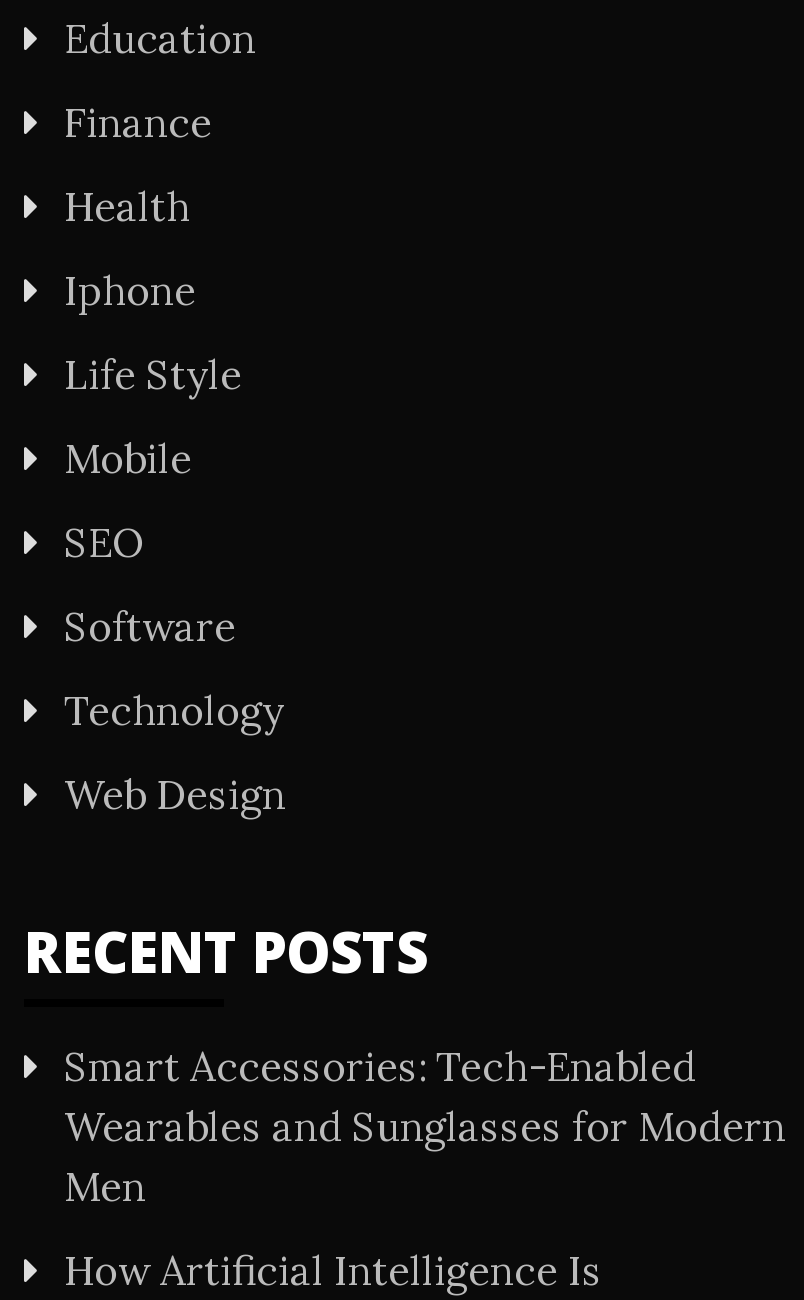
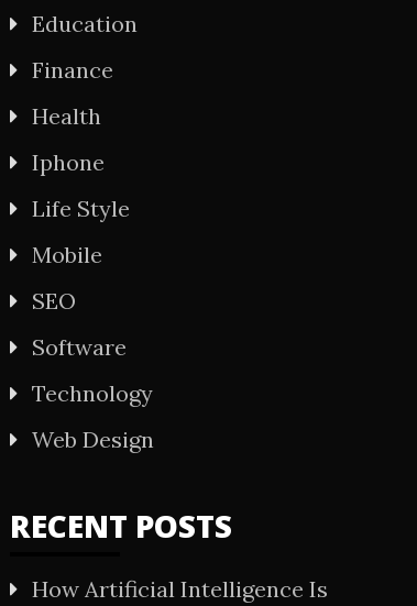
[64,1040,786,1210] Smart Accessories: Tech-Enabled | Wearables and Sunglasses for Modern | Men -> none

